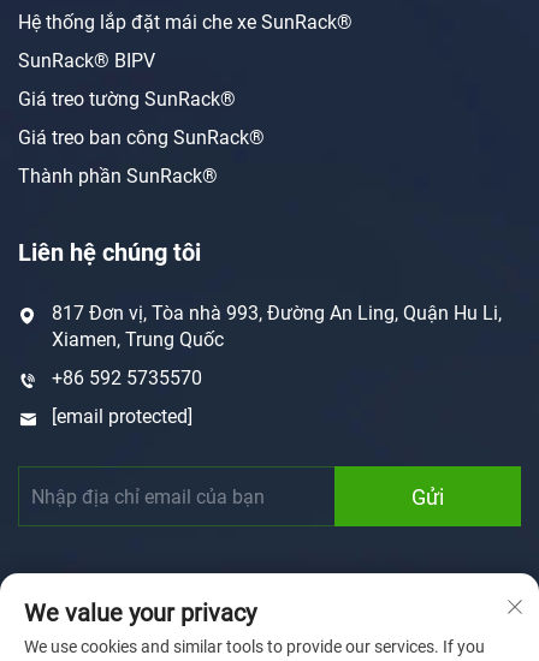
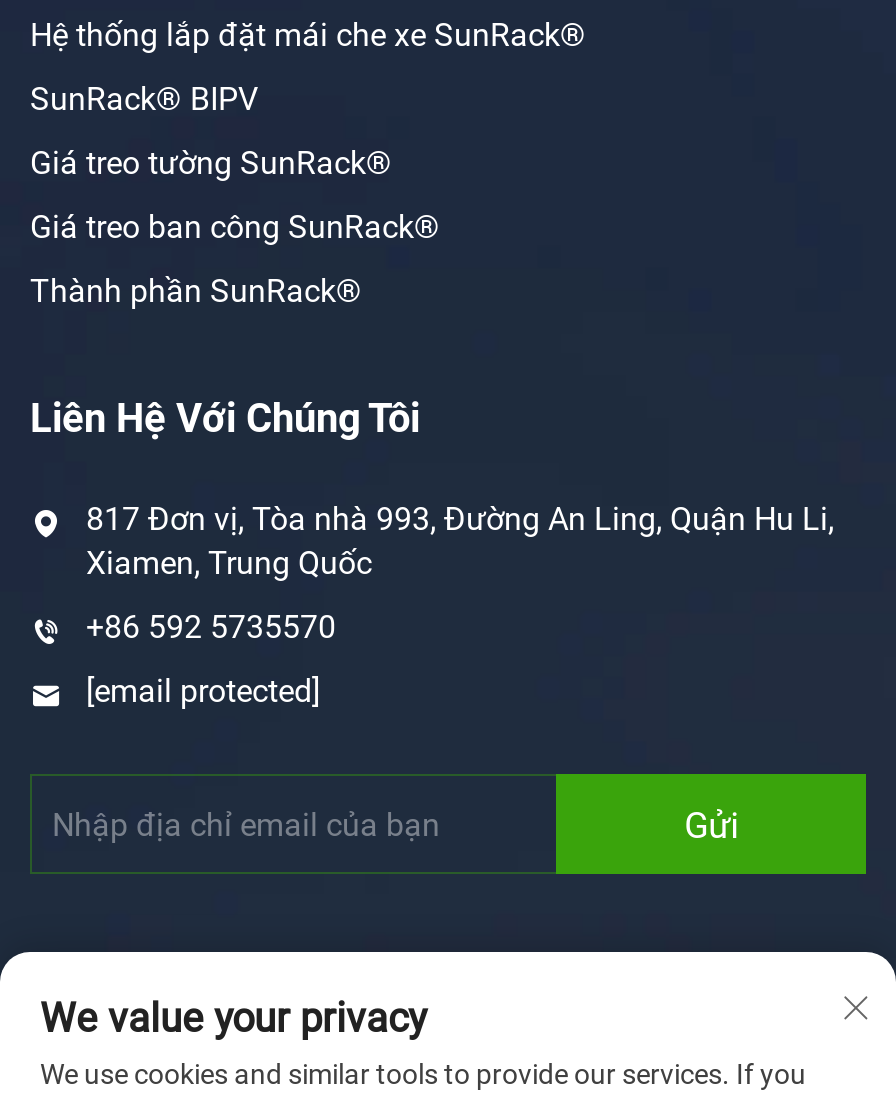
[18,238,201,267] Liên hệ chúng tôi -> [30,394,420,442] Liên Hệ Với Chúng Tôi

